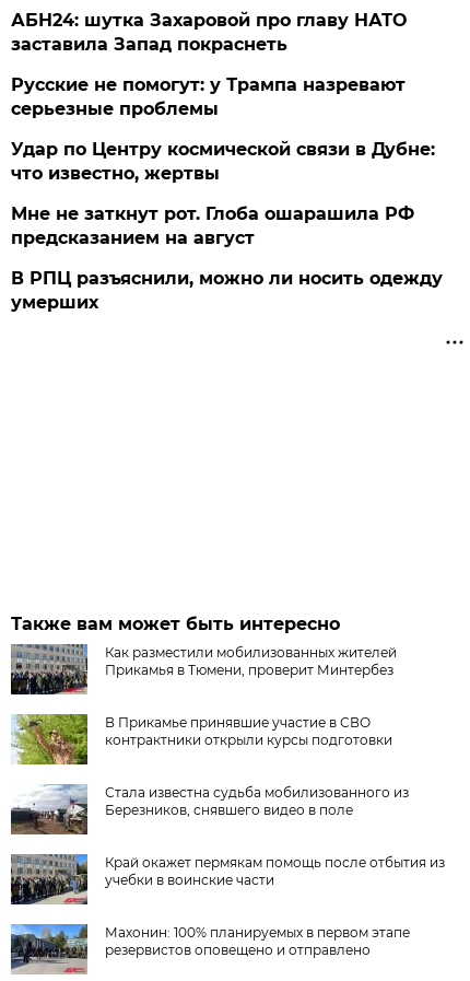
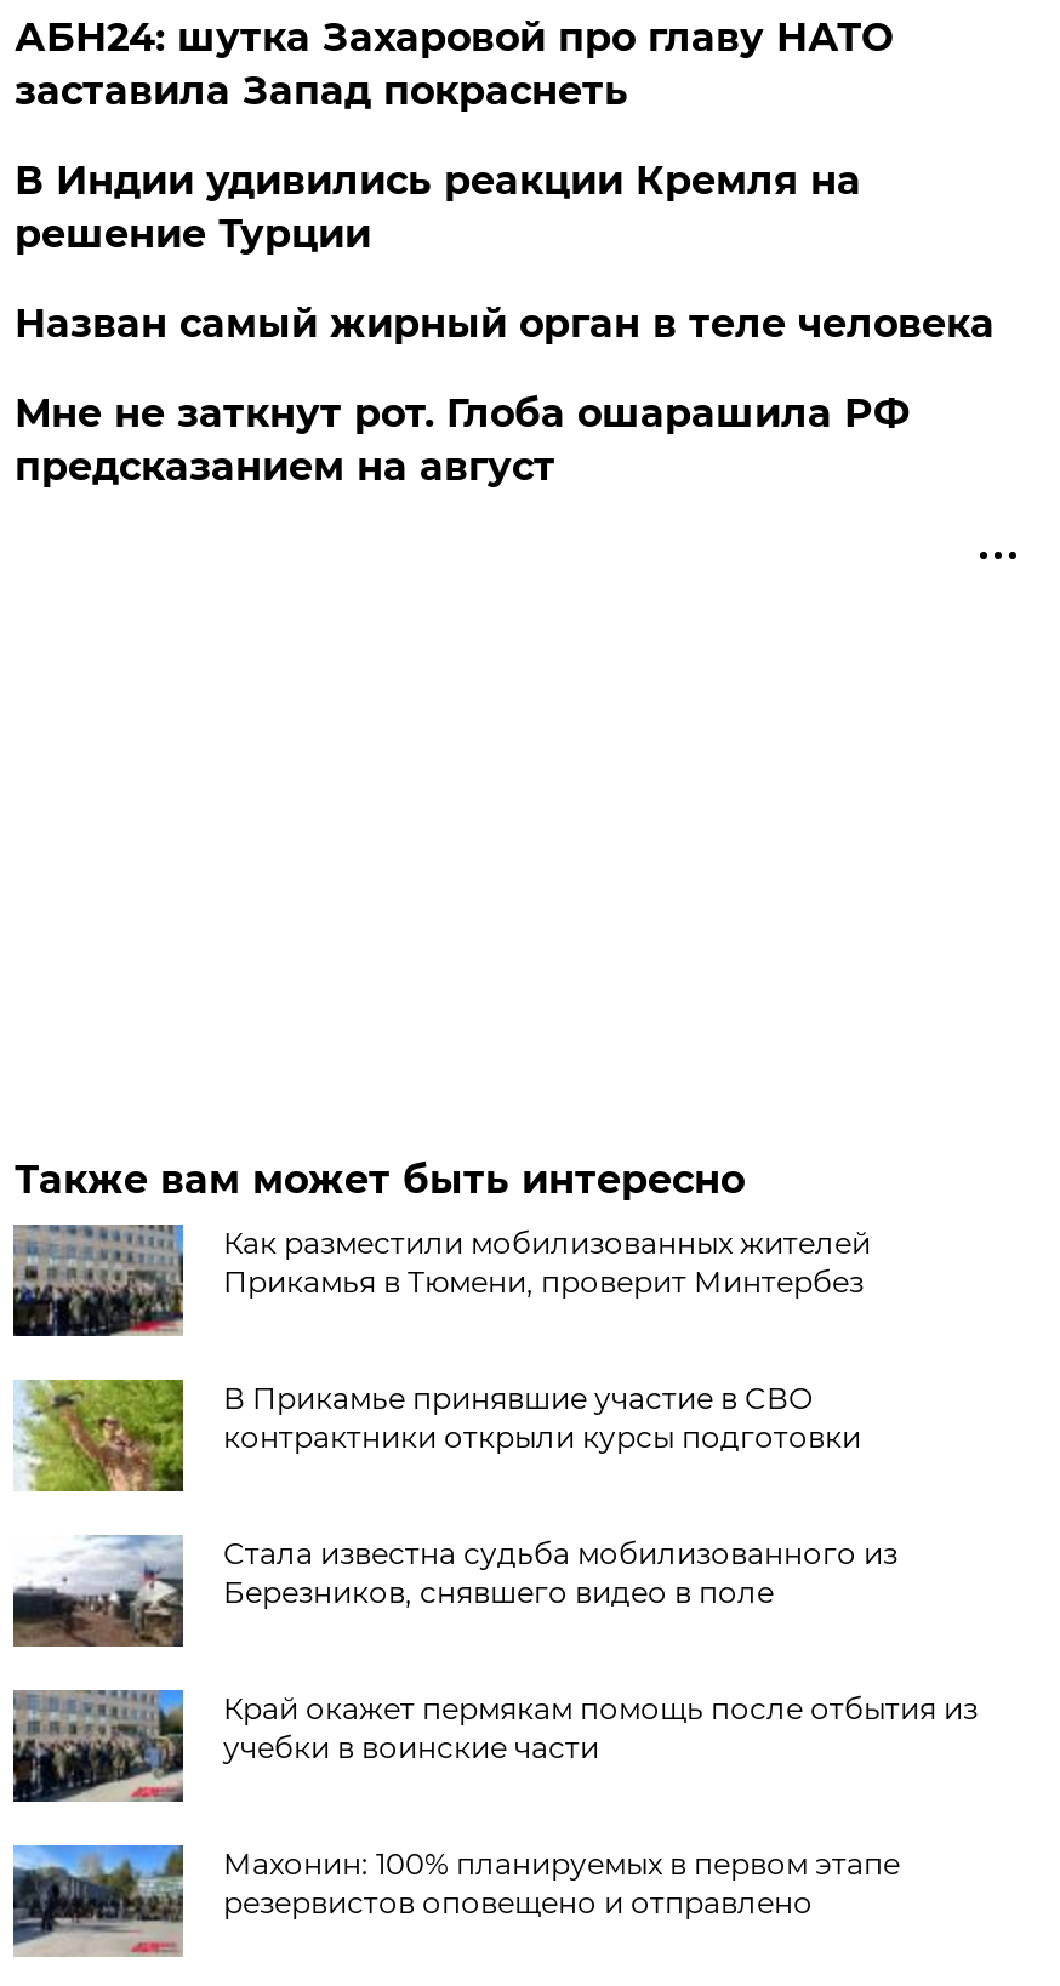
[11,74,406,119] Русские не помогут: у Трампа назревают | серьезные проблемы -> [14,158,861,257] В Индии удивились реакции Кремля на | решение Турции
[11,139,435,184] Удар по Центру космической связи в Дубне: | что известно, жертвы -> [14,301,994,347] Назван самый жирный орган в теле человека
[11,268,443,313] В РПЦ разъяснили, можно ли носить одежду | умерших -> none

